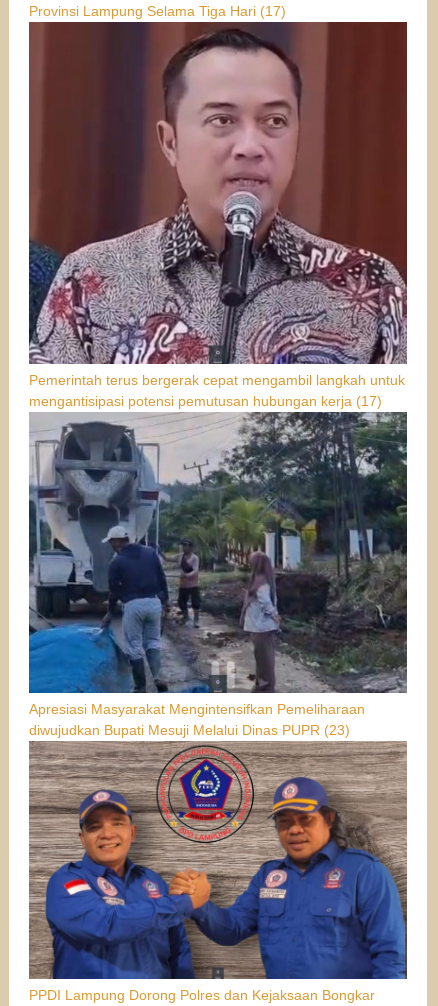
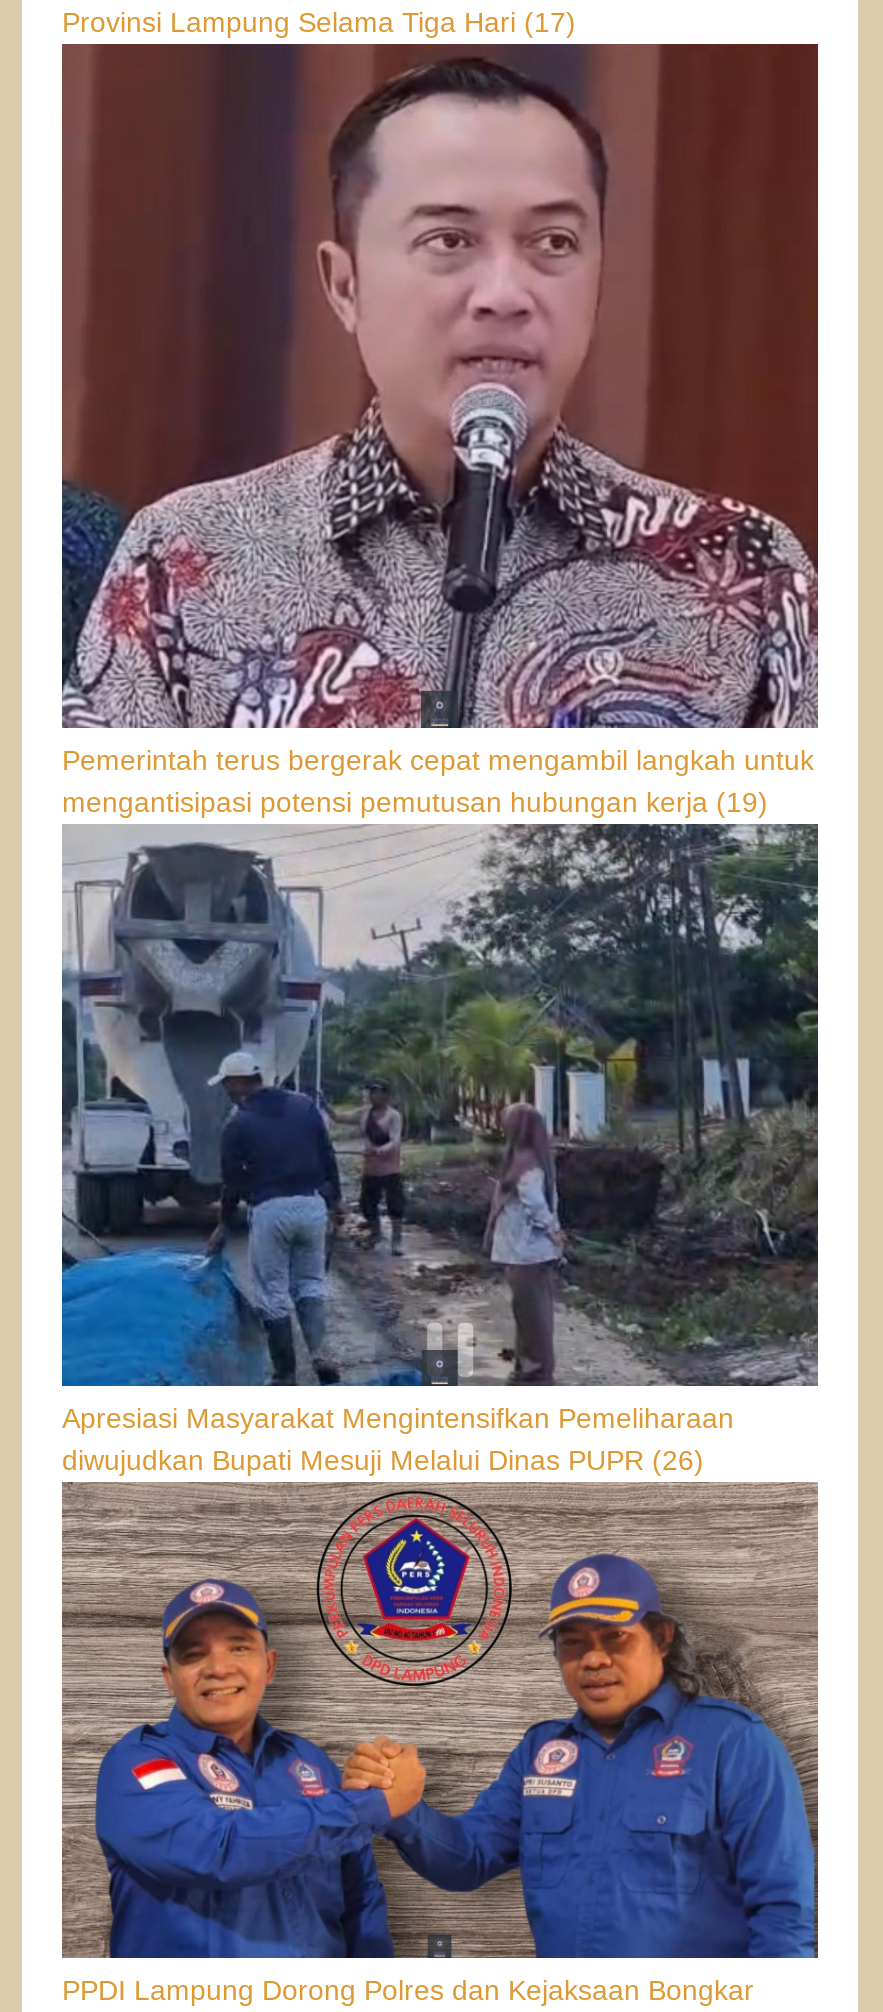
[29,393,382,409] mengantisipasi potensi pemutusan hubungan kerja (17) -> [62,786,768,818] mengantisipasi potensi pemutusan hubungan kerja (19)
[29,722,350,738] diwujudkan Bupati Mesuji Melalui Dinas PUPR (23) -> [62,1443,704,1475] diwujudkan Bupati Mesuji Melalui Dinas PUPR (26)

